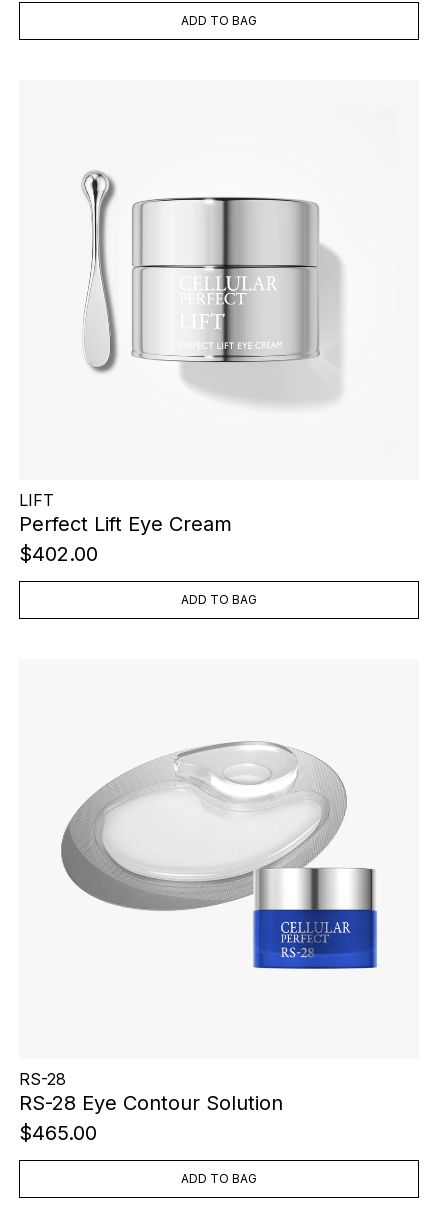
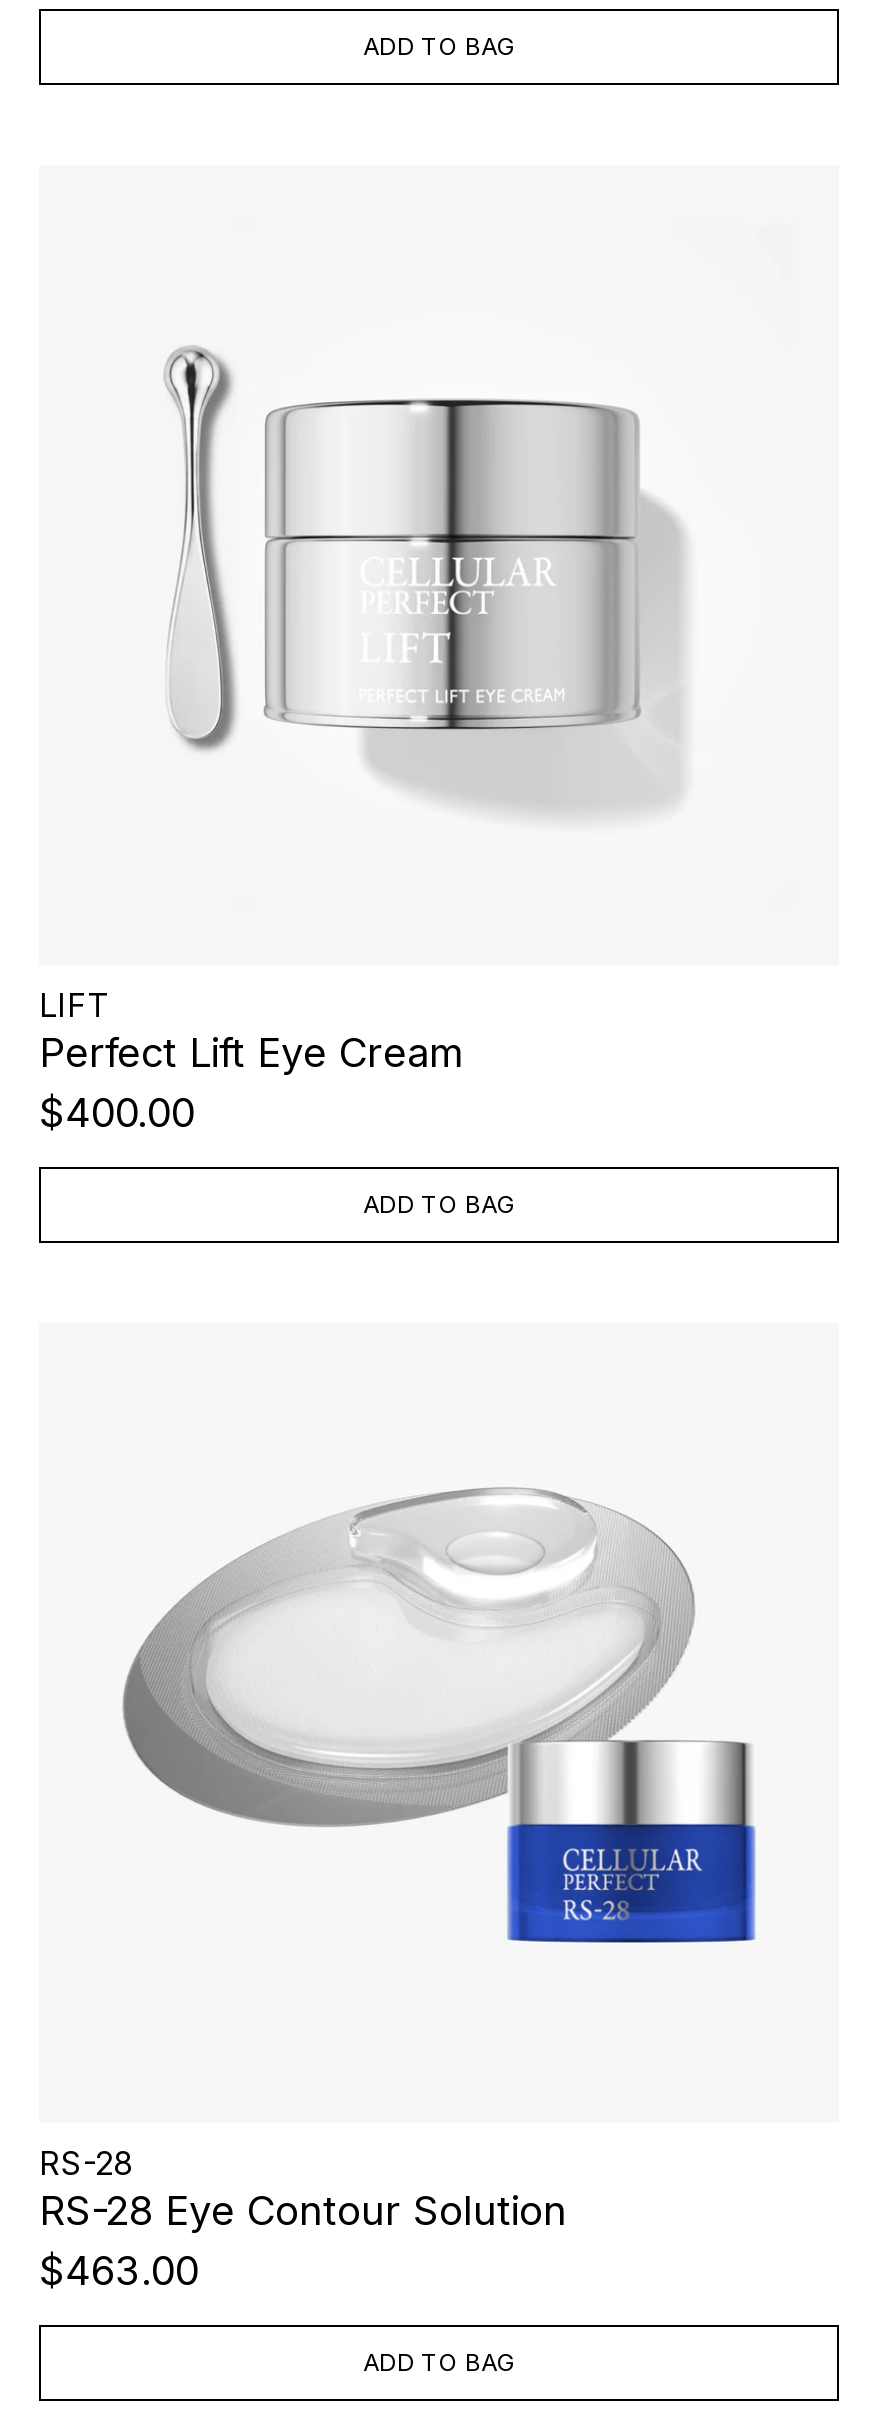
[19,542,98,566] $402.00 -> [39,1089,195,1137] $400.00
[19,1121,97,1145] $465.00 -> [39,2247,199,2295] $463.00

